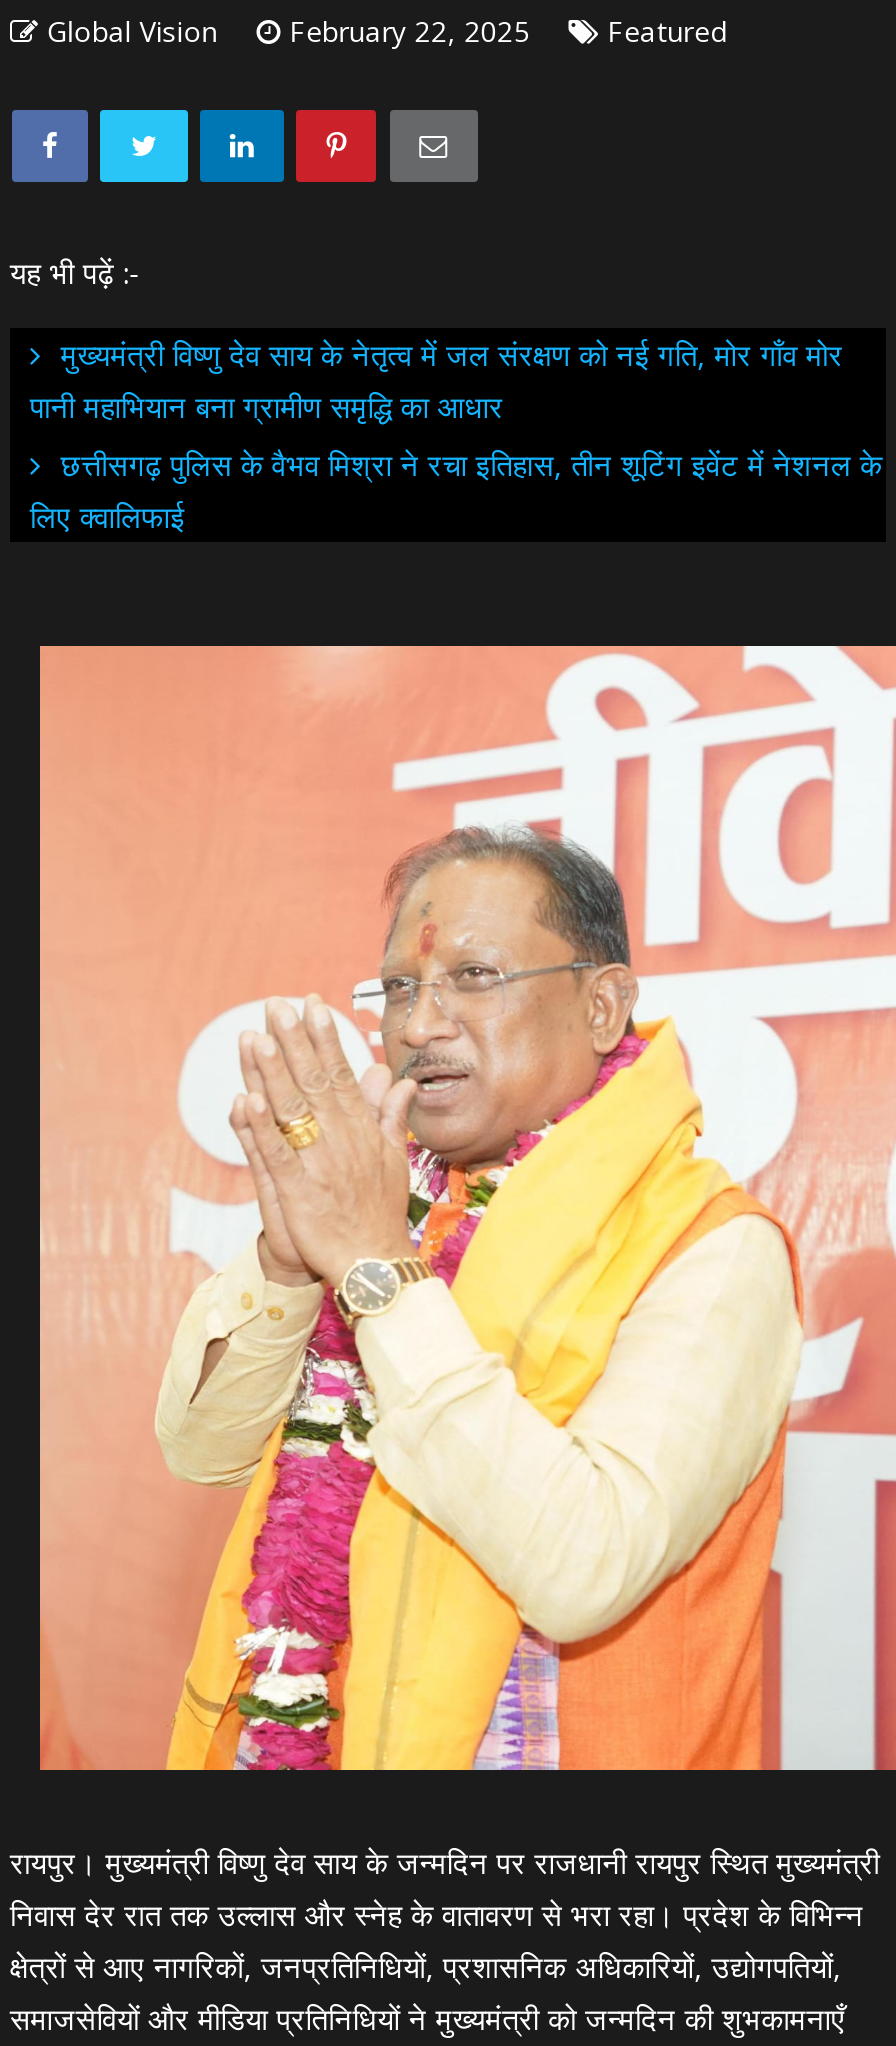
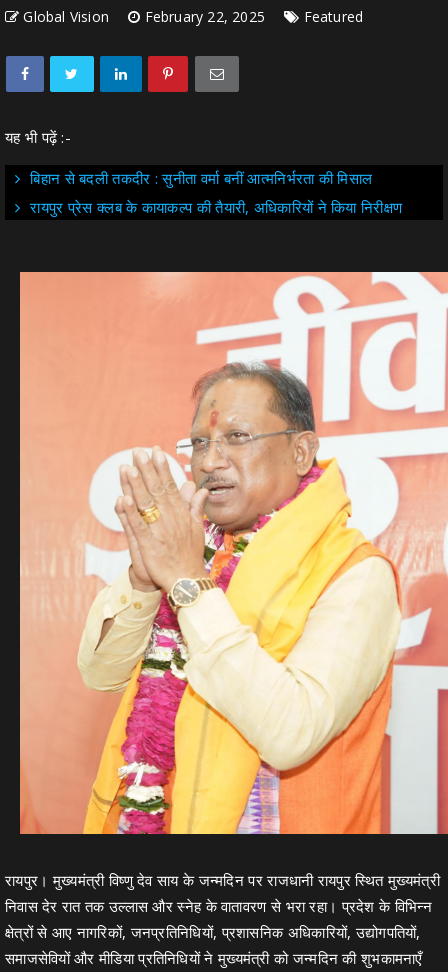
[30,333,883,535] मुख्यमंत्री विष्णु देव साय के नेतृत्व में जल संरक्षण को नई गति, मोर गाँव मोर | पानी महाभियान बना ग्रामीण समृद्धि का आधार | छत्तीसगढ़ पुलिस के वैभव मिश्रा ने रचा इतिहास, तीन शूटिंग इवेंट में नेशनल के | लिए क्वालिफाई -> [30,168,402,217] बिहान से बदली तकदीर : सुनीता वर्मा बनीं आत्मनिर्भरता की मिसाल | रायपुर प्रेस क्लब के कायाकल्प की तैयारी, अधिकारियों ने किया निरीक्षण

